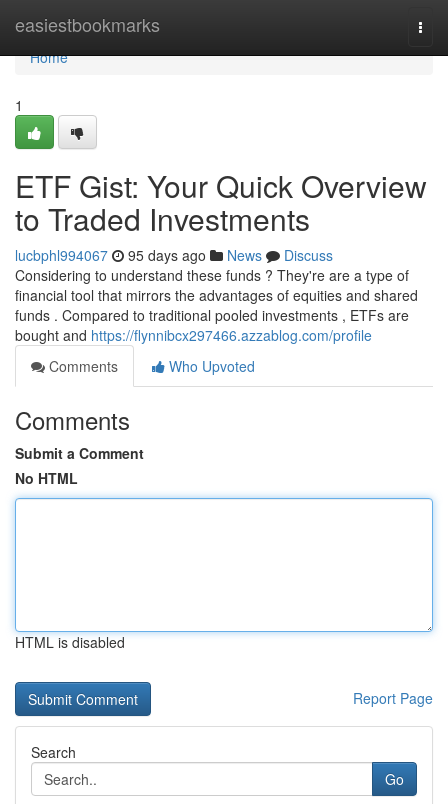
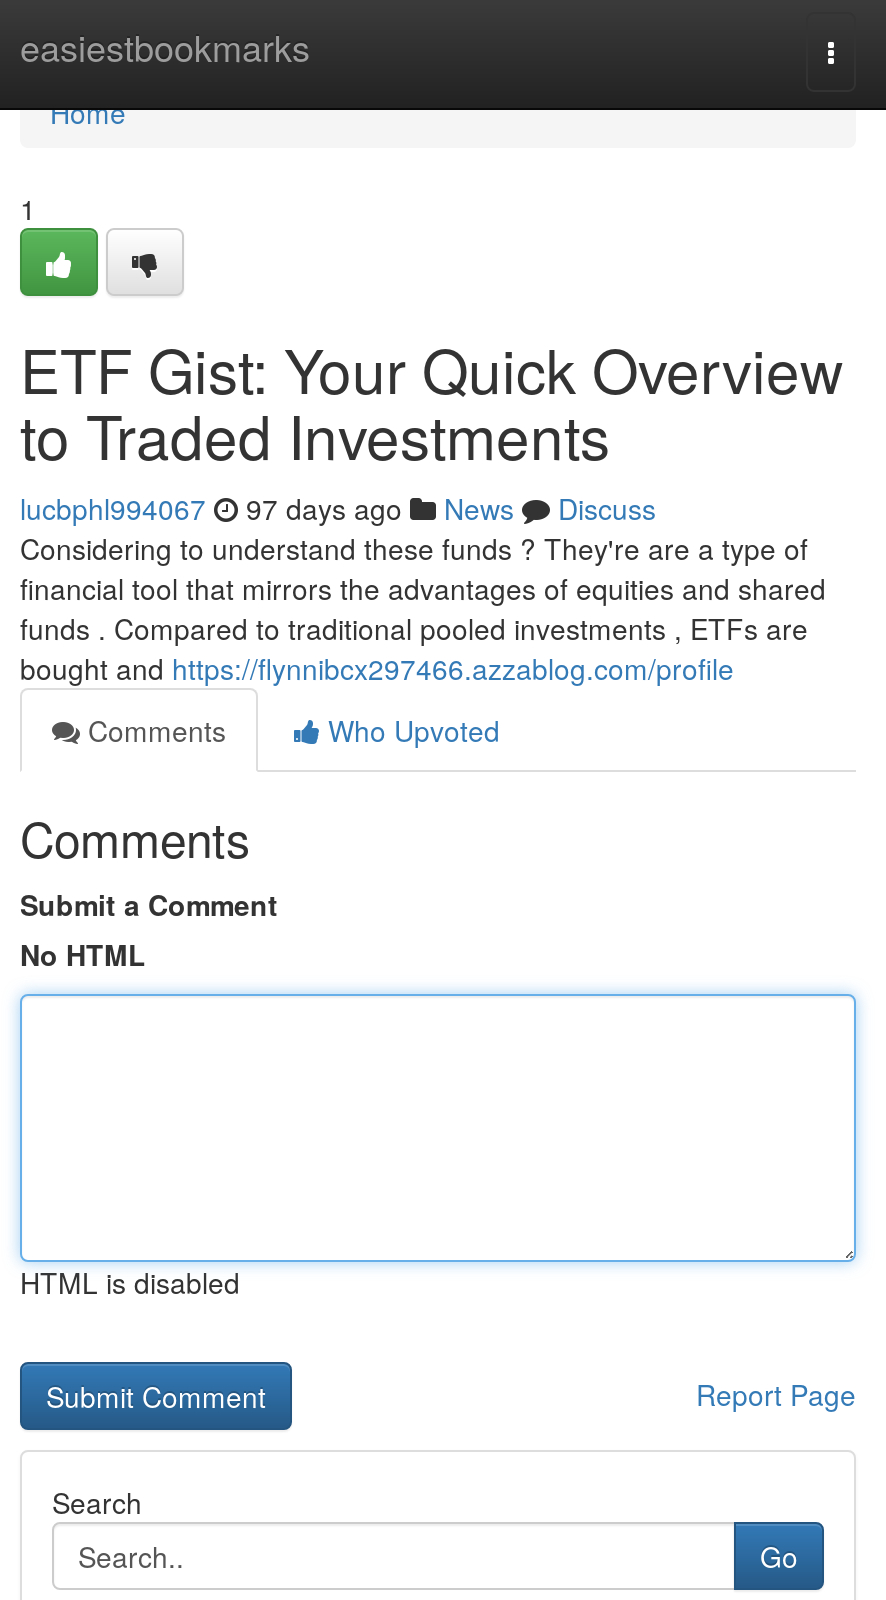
[15,245,333,265] lucbphl994067 95 days ago News Discuss -> [20,488,656,528] lucbphl994067 97 days ago News Discuss

